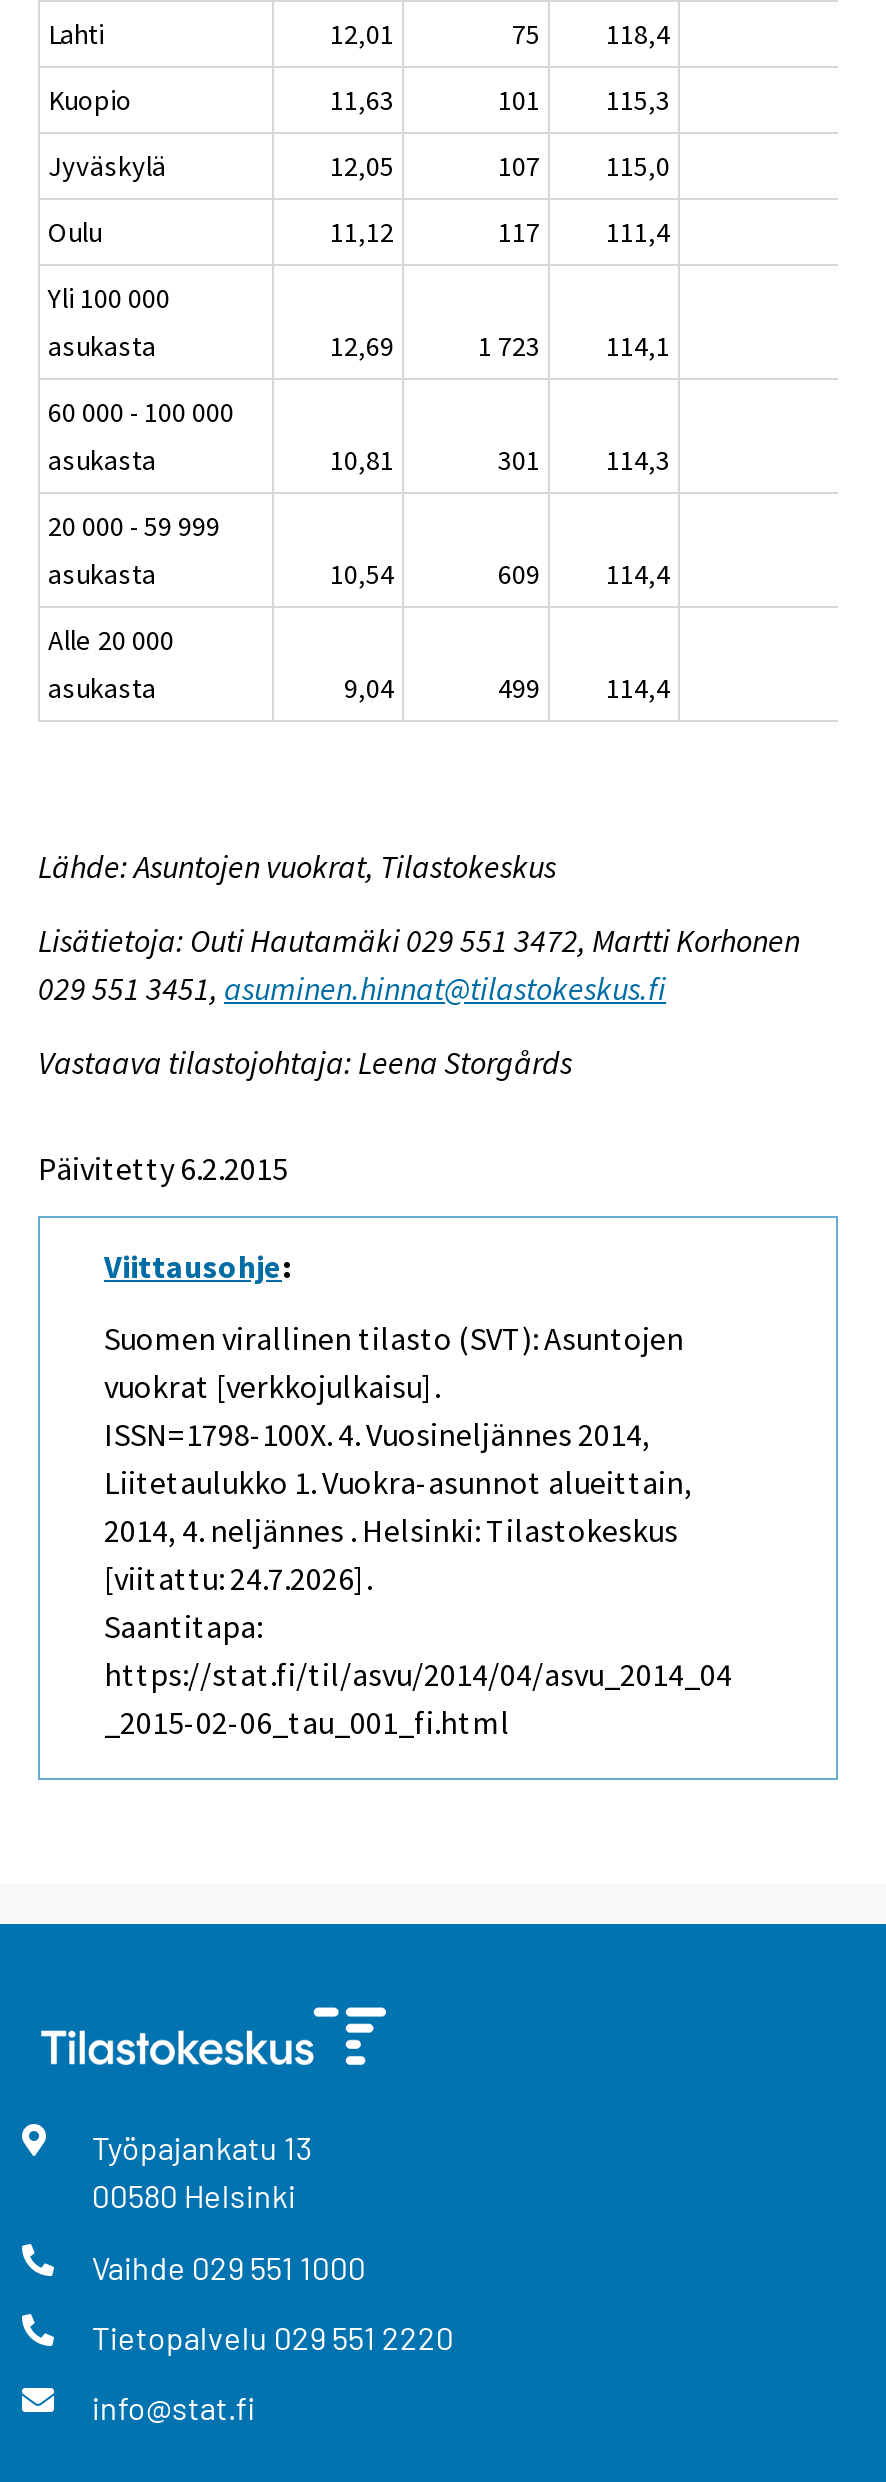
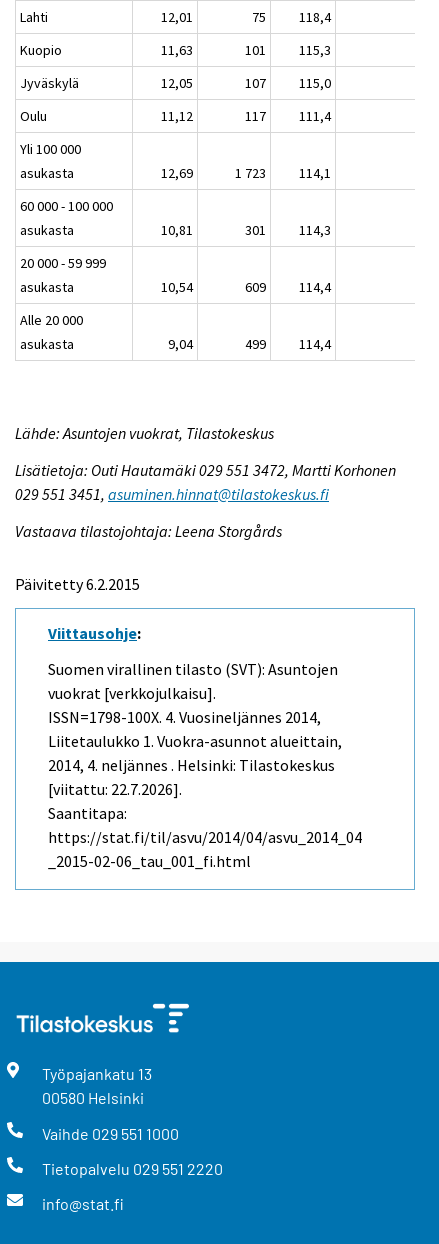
[104,1559,372,1599] [viitattu: 24.7.2026]. -> [48,779,182,799] [viitattu: 22.7.2026].

